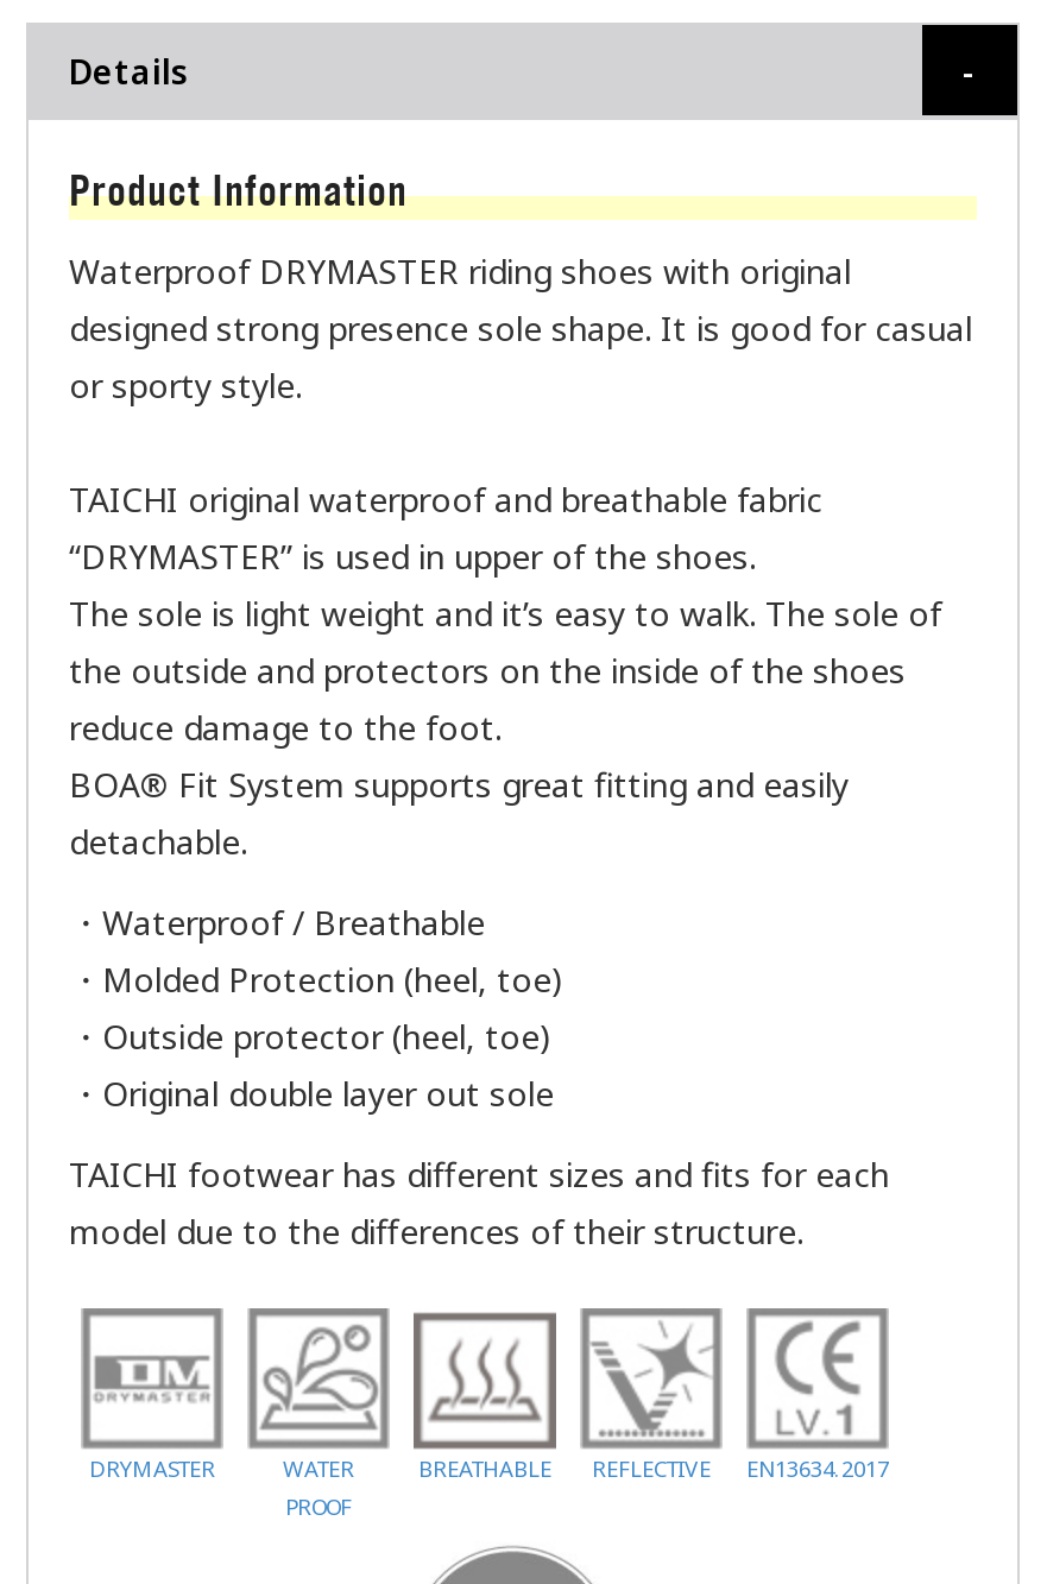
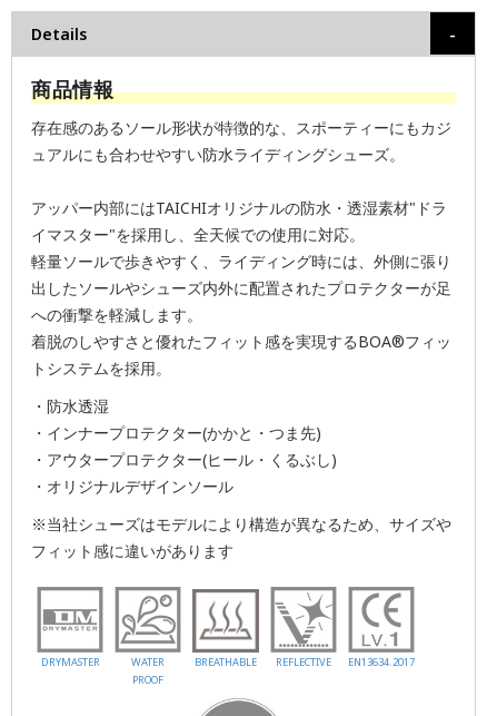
[69,165,408,215] Product Information -> [31,78,113,101] 商品情報
[69,248,972,408] Waterproof DRYMASTER riding shoes with original | designed strong presence sole shape. It is good for casual | or sporty style. -> [31,117,451,165] 存在感のあるソール形状が特徴的な、スポーティーにもカジ | ュアルにも合わせやすい防水ライディングシューズ。
[69,477,941,864] TAICHI original waterproof and breathable fabric | “DRYMASTER” is used in upper of the shoes. | The sole is light weight and it’s easy to walk. The sole of | the outside and protectors on the inside of the shoes | reduce damage to the foot. | BOA® Fit System supports great fitting and easily | detachable. -> [31,197,451,379] アッパー内部にはTAICHIオリジナルの防水・透湿素材"ドラ | イマスター"を採用し、全天候での使用に対応。 | 軽量ソールで歩きやすく、ライディング時には、外側に張り | 出したソールやシューズ内外に配置されたプロテクターが足 | への衝撃を軽減します。 | 着脱のしやすさと優れたフィット感を実現するBOA®フィッ | トシステムを採用。
[69,900,563,1116] ・Waterproof / Breathable | ・Molded Protection (heel, toe) | ・Outside protector (heel, toe) | ・Original double layer out sole -> [31,395,337,497] ・防水透湿 | ・インナープロテクター(かかと・つま先) | ・アウタープロテクター(ヒール・くるぶし) | ・オリジナルデザインソール
[69,1151,889,1254] TAICHI footwear has different sizes and fits for each | model due to the differences of their structure. -> [31,513,451,561] ※当社シューズはモデルにより構造が異なるため、サイズや | フィット感に違いがあります

